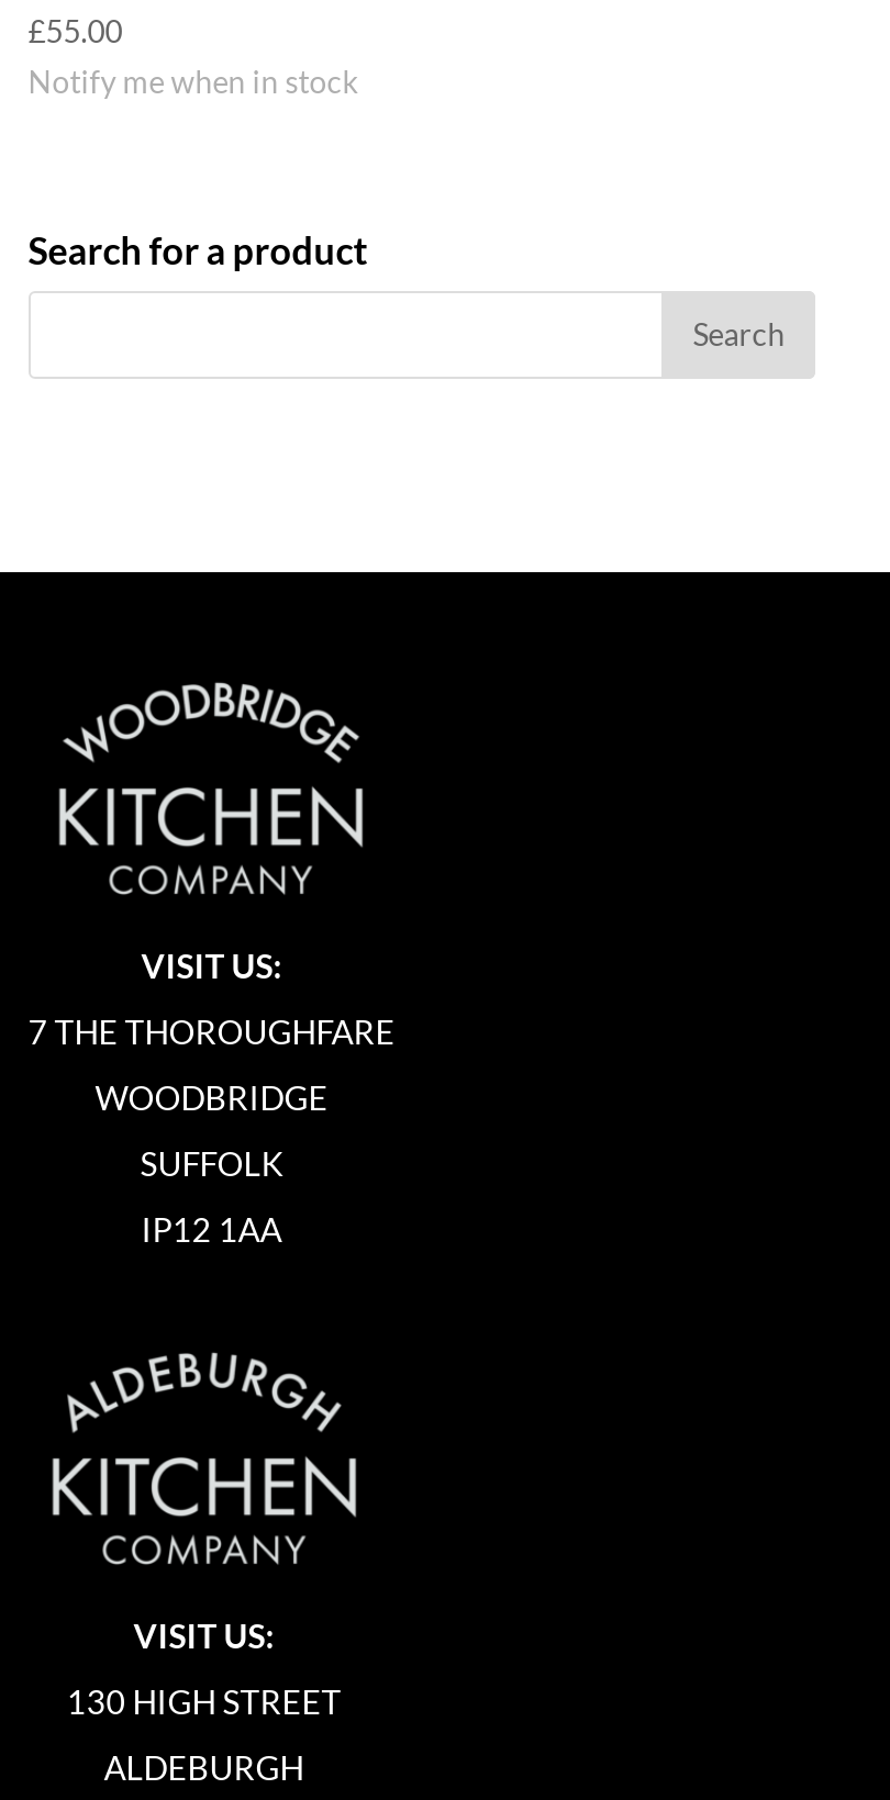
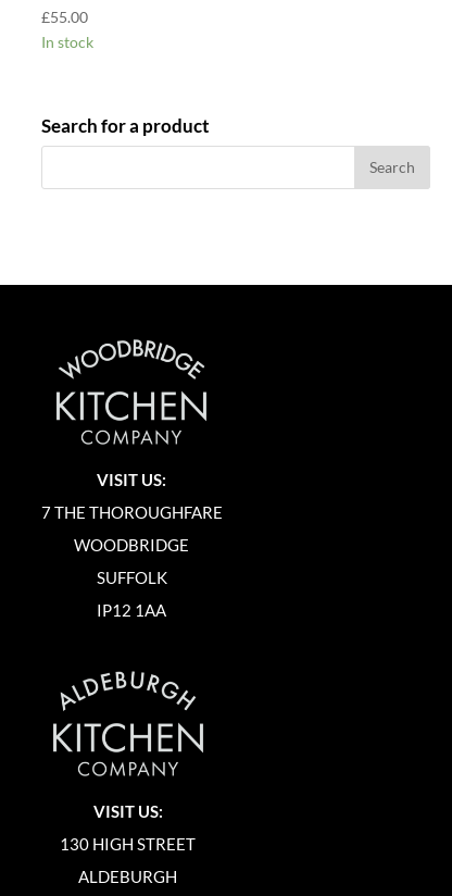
[28,63,358,101] Notify me when in stock -> [41,33,93,52] In stock

